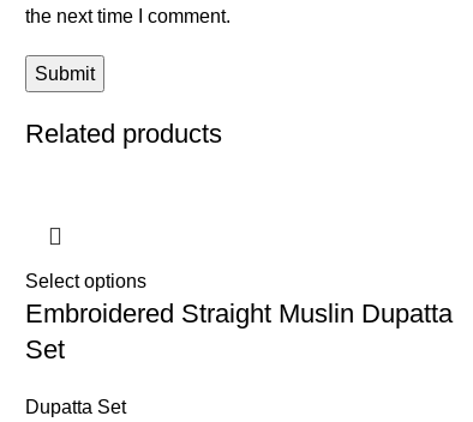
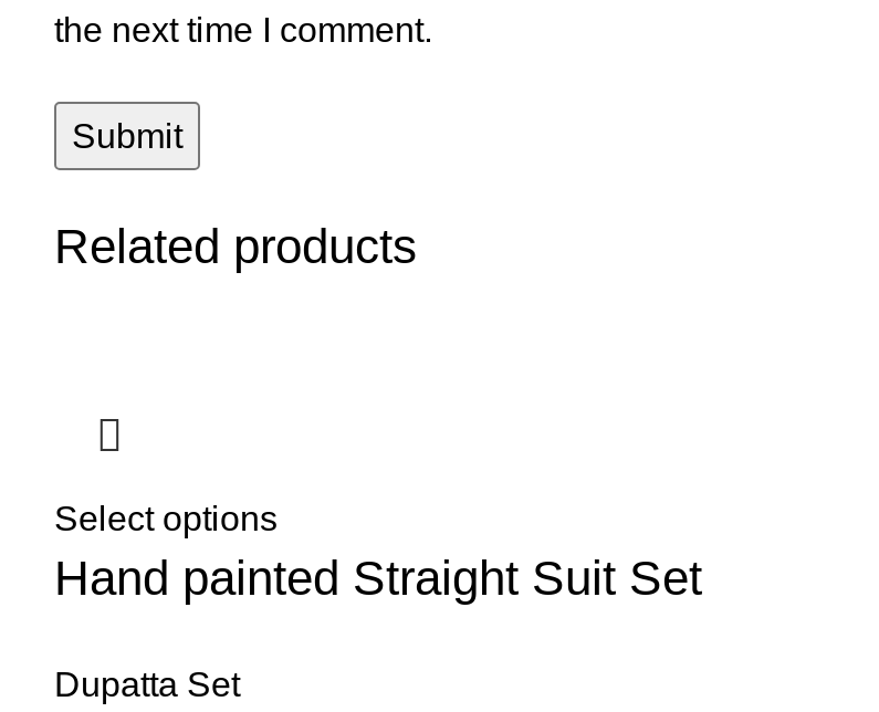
[25,298,453,364] Embroidered Straight Muslin Dupatta | Set -> [54,549,702,605] Hand painted Straight Suit Set

